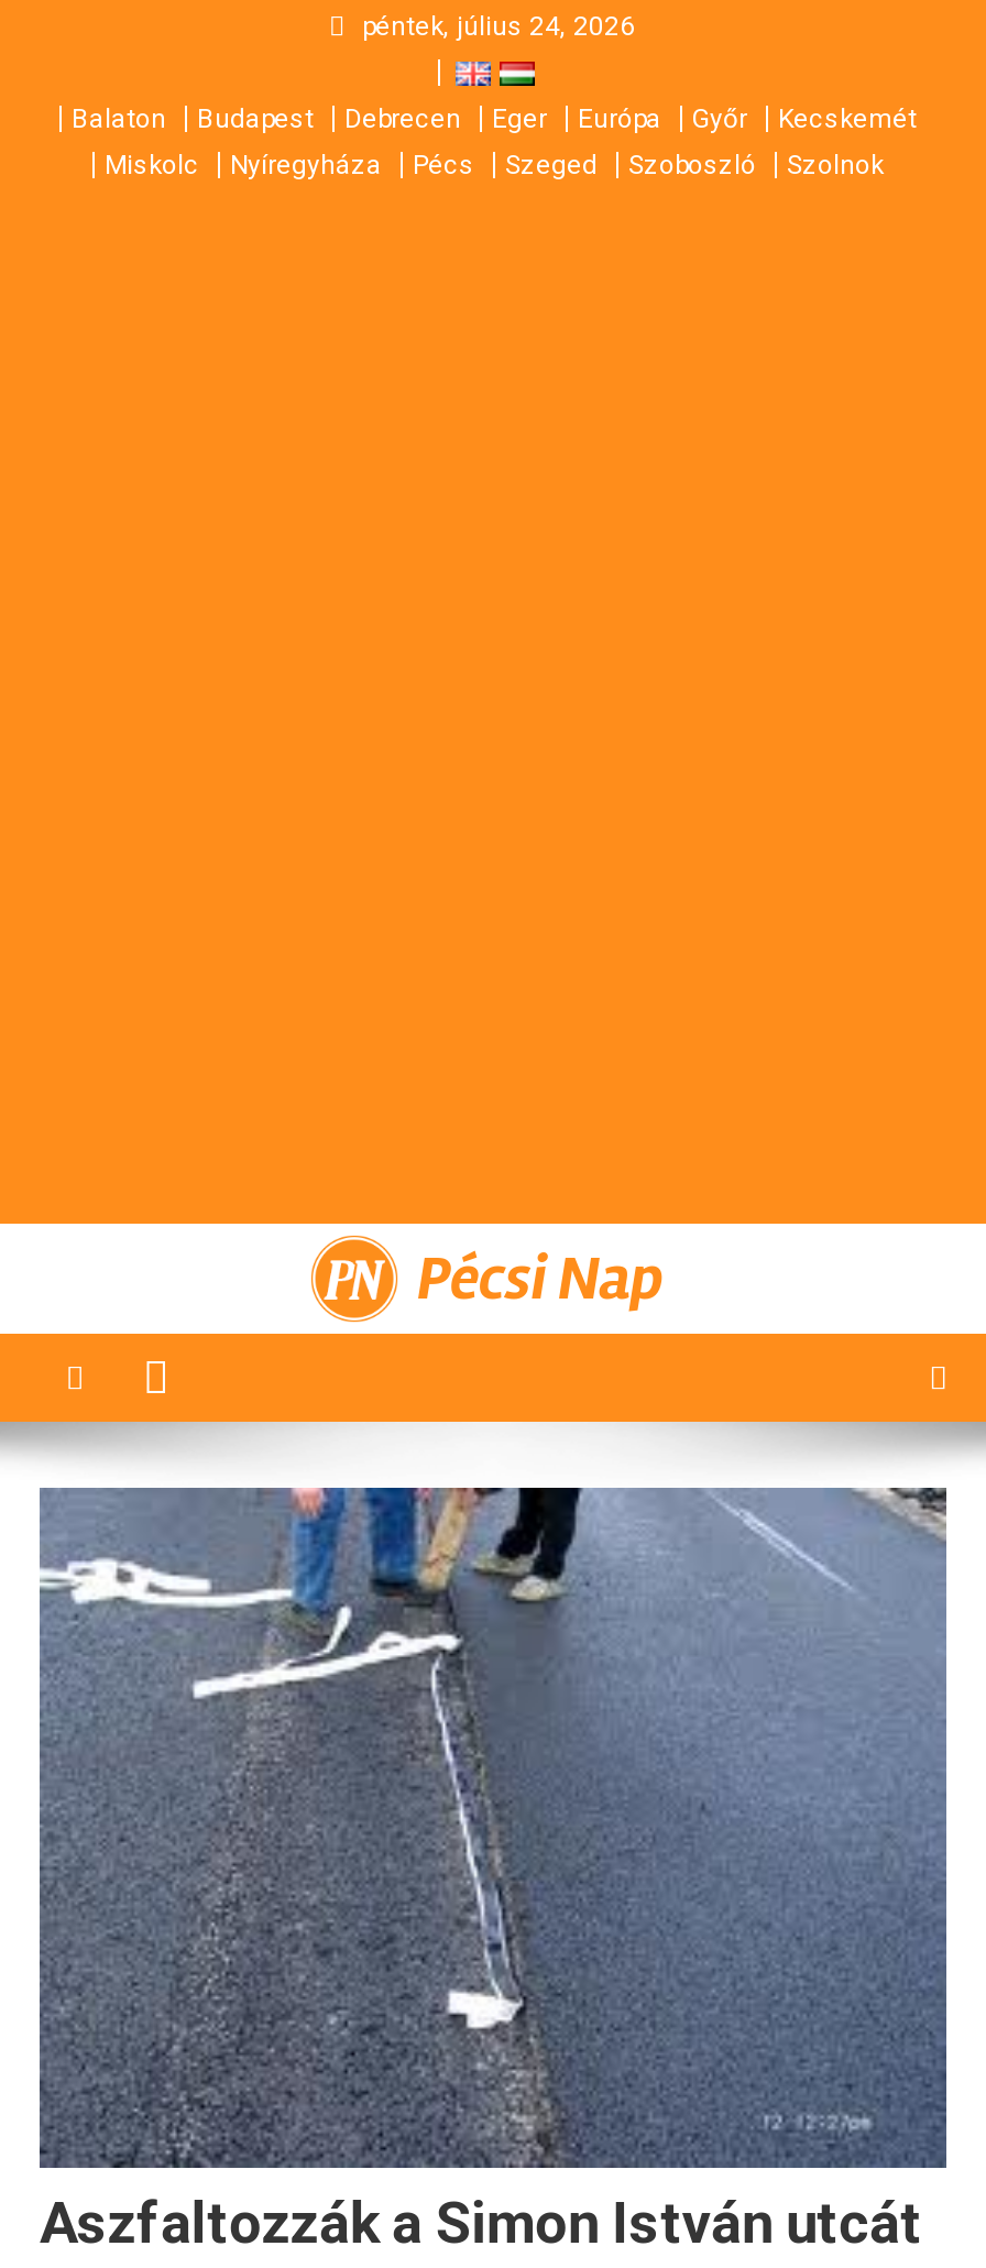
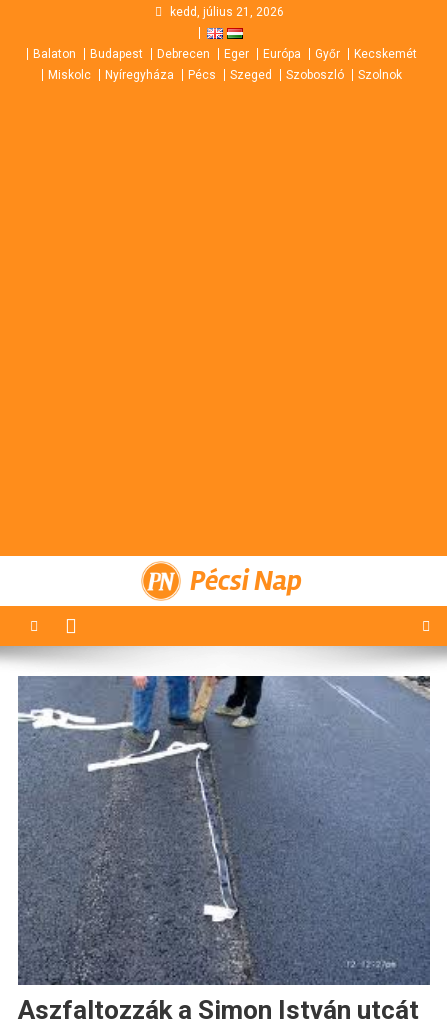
[362,11,635,42] péntek, július 24, 2026 -> [169,5,283,19] kedd, július 21, 2026

